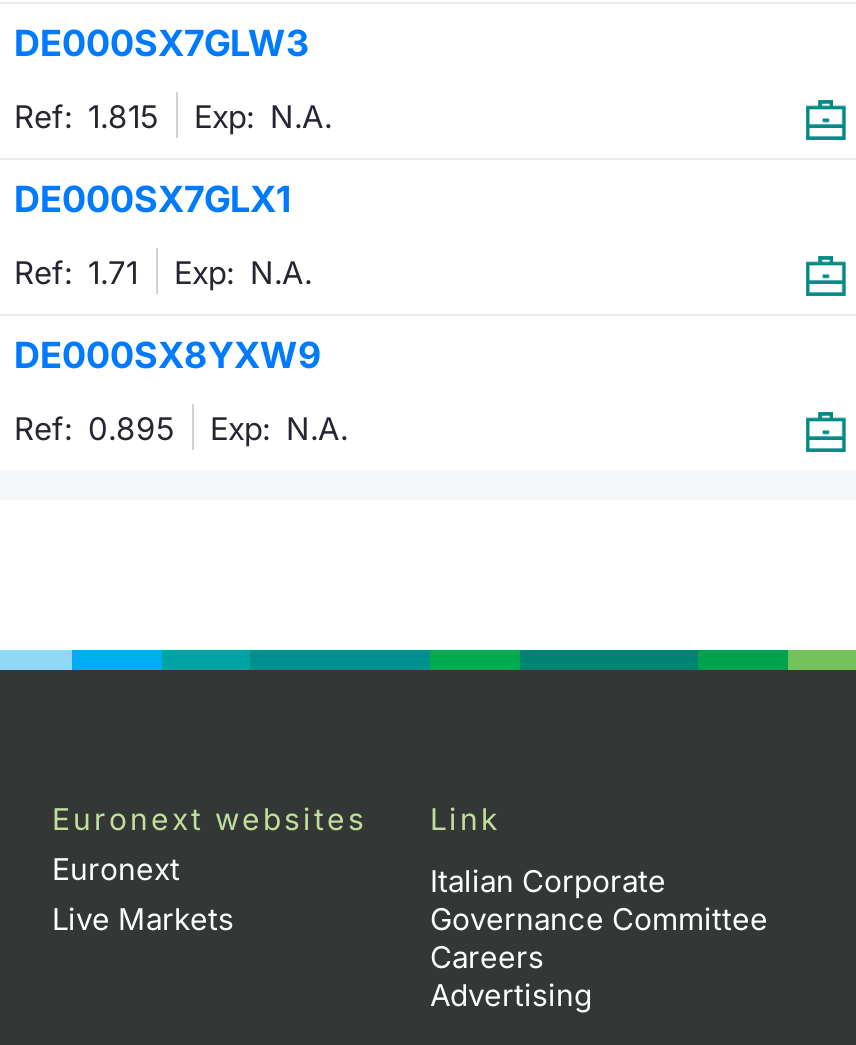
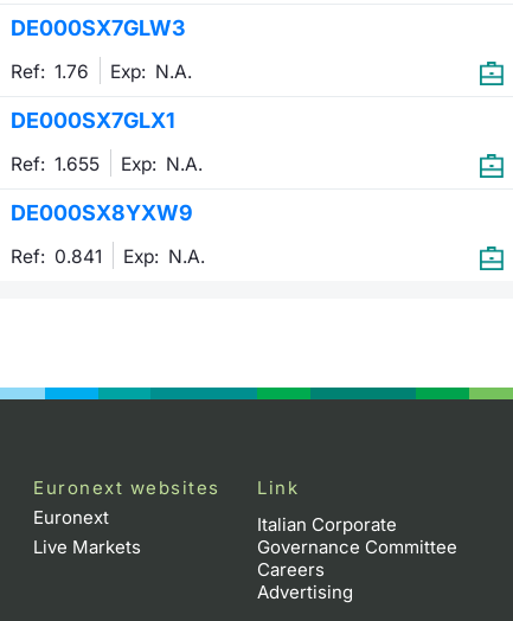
[14,97,332,135] Ref: 1.815 Exp: N.A. -> [11,60,192,82] Ref: 1.76 Exp: N.A.
[14,253,312,291] Ref: 1.71 Exp: N.A. -> [11,152,203,175] Ref: 1.655 Exp: N.A.
[14,409,348,447] Ref: 0.895 Exp: N.A. -> [11,245,205,267] Ref: 0.841 Exp: N.A.

